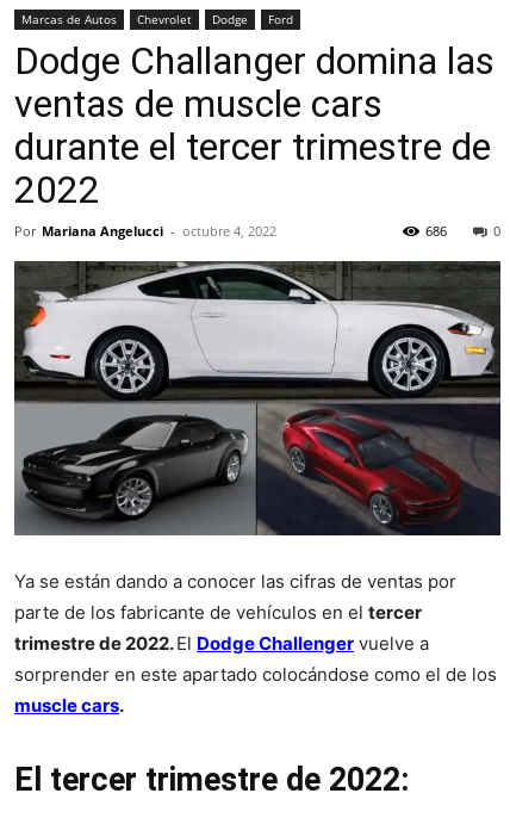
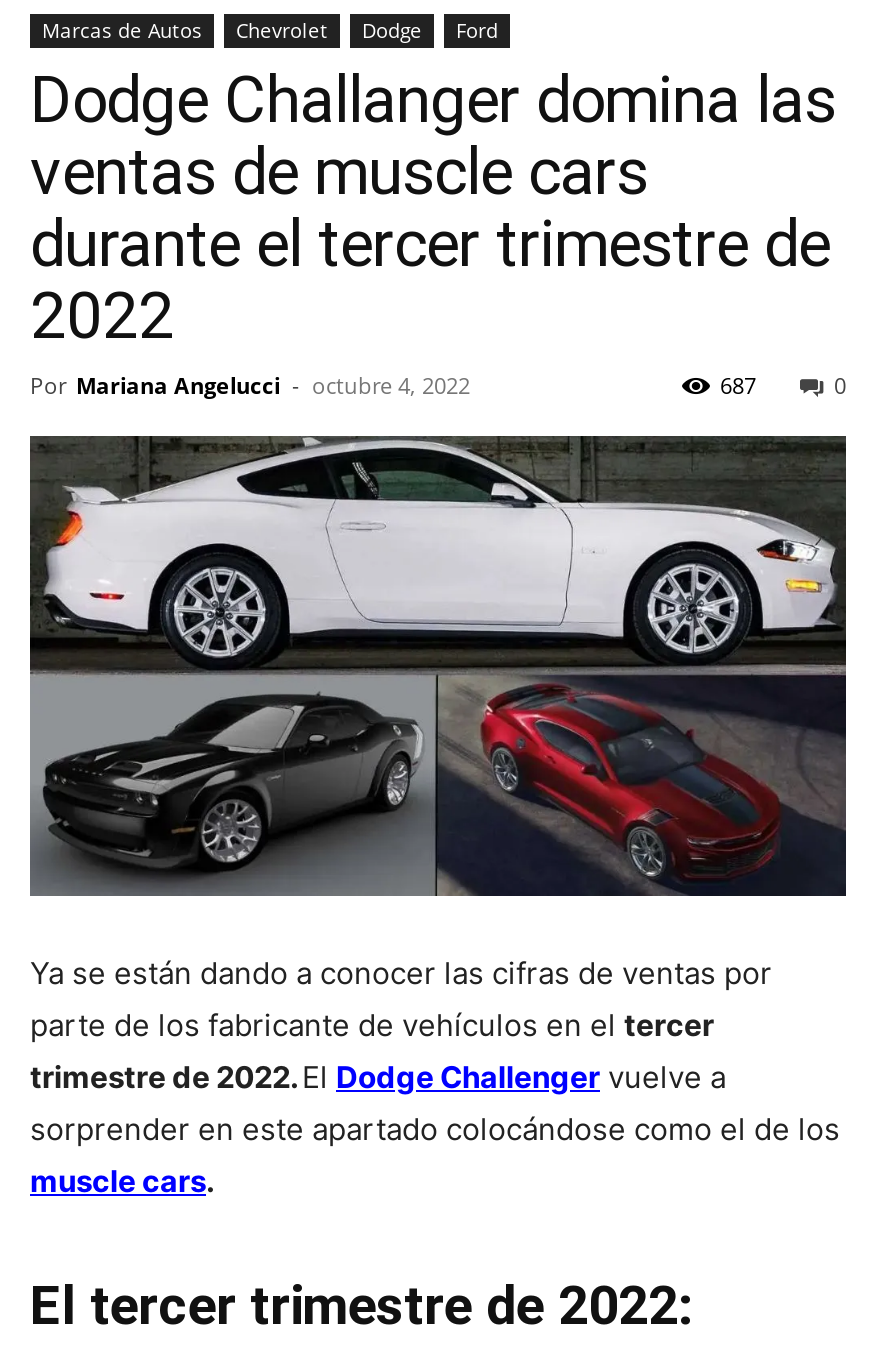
[425,222,447,240] 686 -> [720,370,756,400] 687

